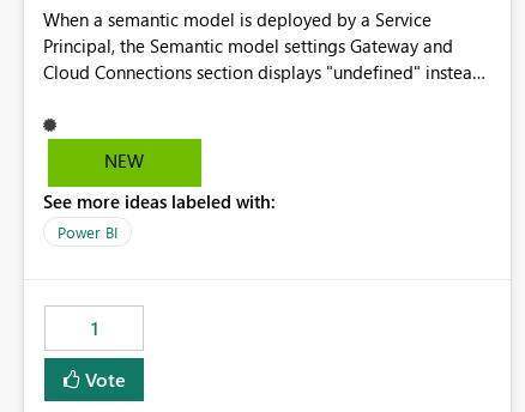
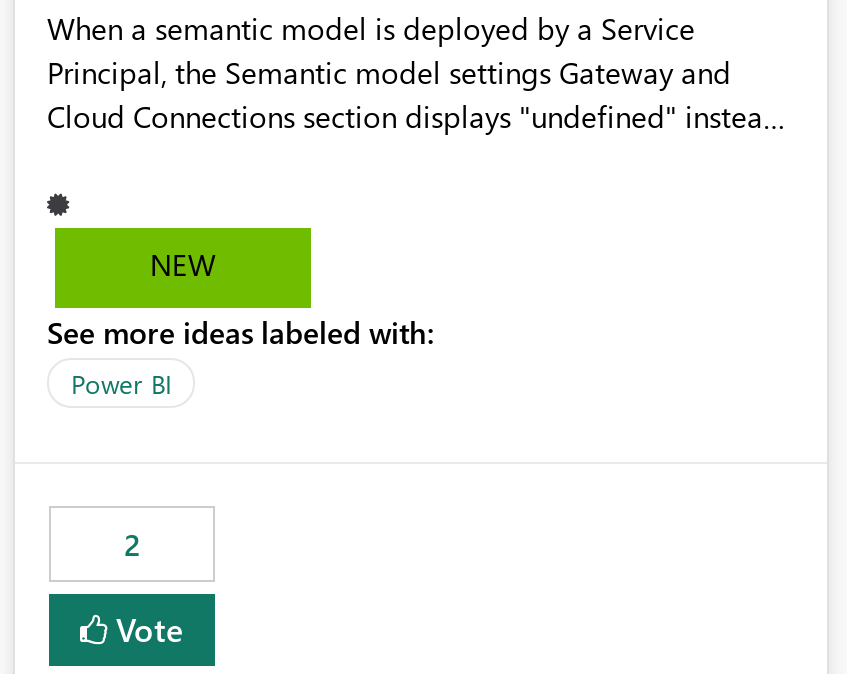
[90,317,98,341] 1 -> [124,525,140,565] 2

